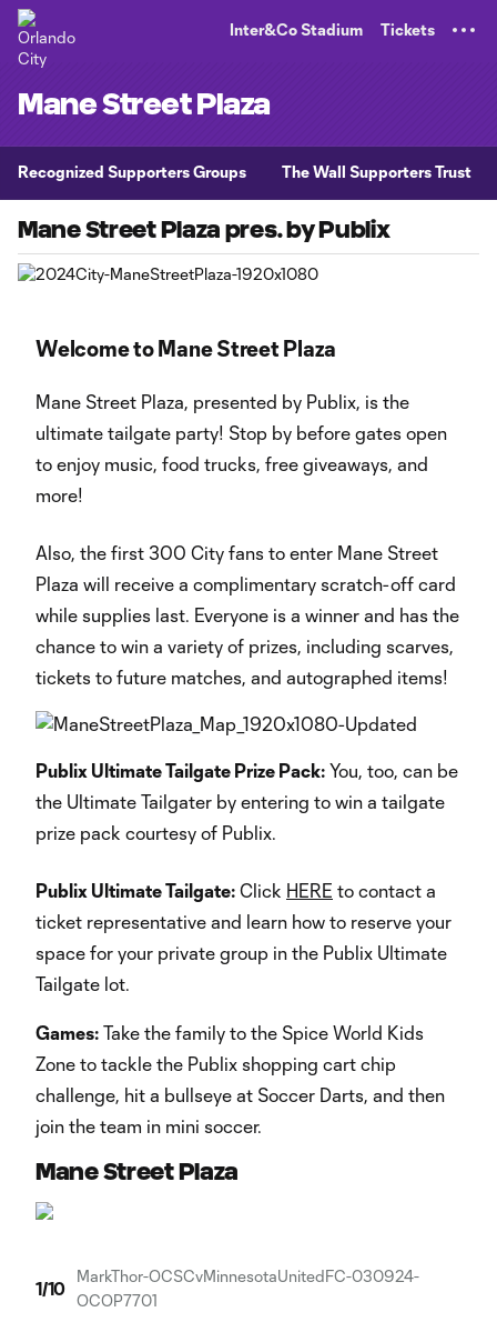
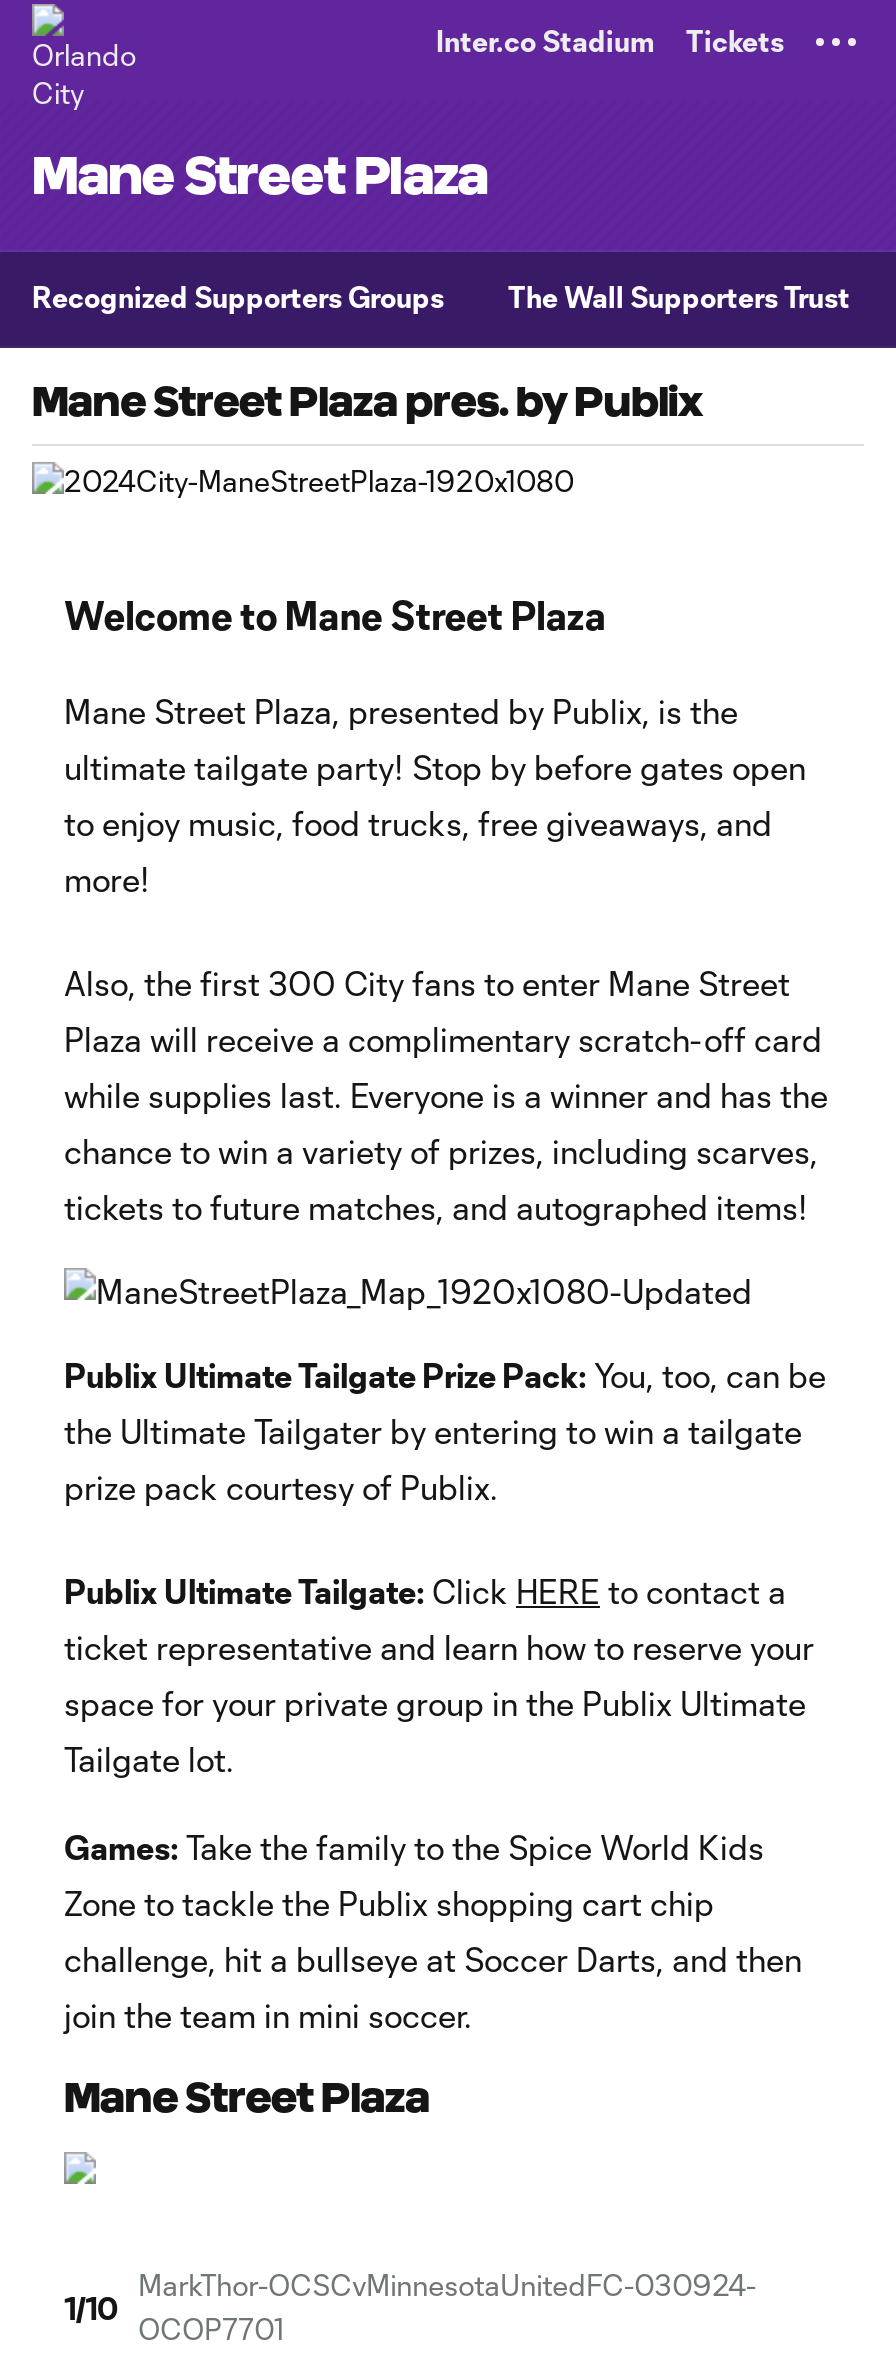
[230,20,363,39] Inter&Co Stadium -> [436,24,654,58] Inter.co Stadium

